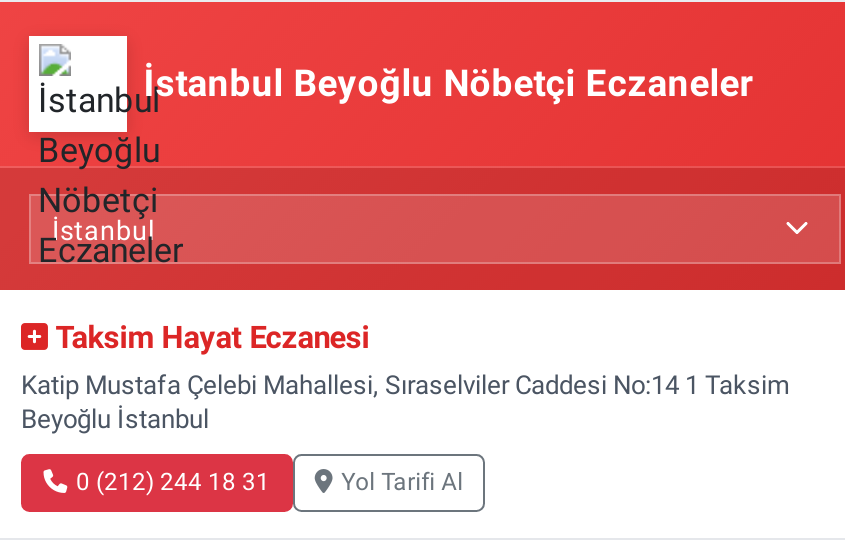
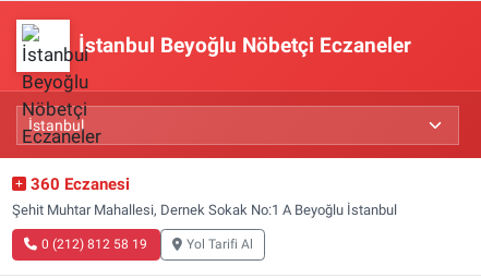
[21,320,789,435] Taksim Hayat Eczanesi | Katip Mustafa Çelebi Mahallesi, Sıraselviler Caddesi No:14 1 Taksim | Beyoğlu İstanbul -> [12,175,397,218] 360 Eczanesi | Şehit Muhtar Mahallesi, Dernek Sokak No:1 A Beyoğlu İstanbul
[76,468,270,496] 0 (212) 244 18 31 -> [42,237,148,252] 0 (212) 812 58 19

